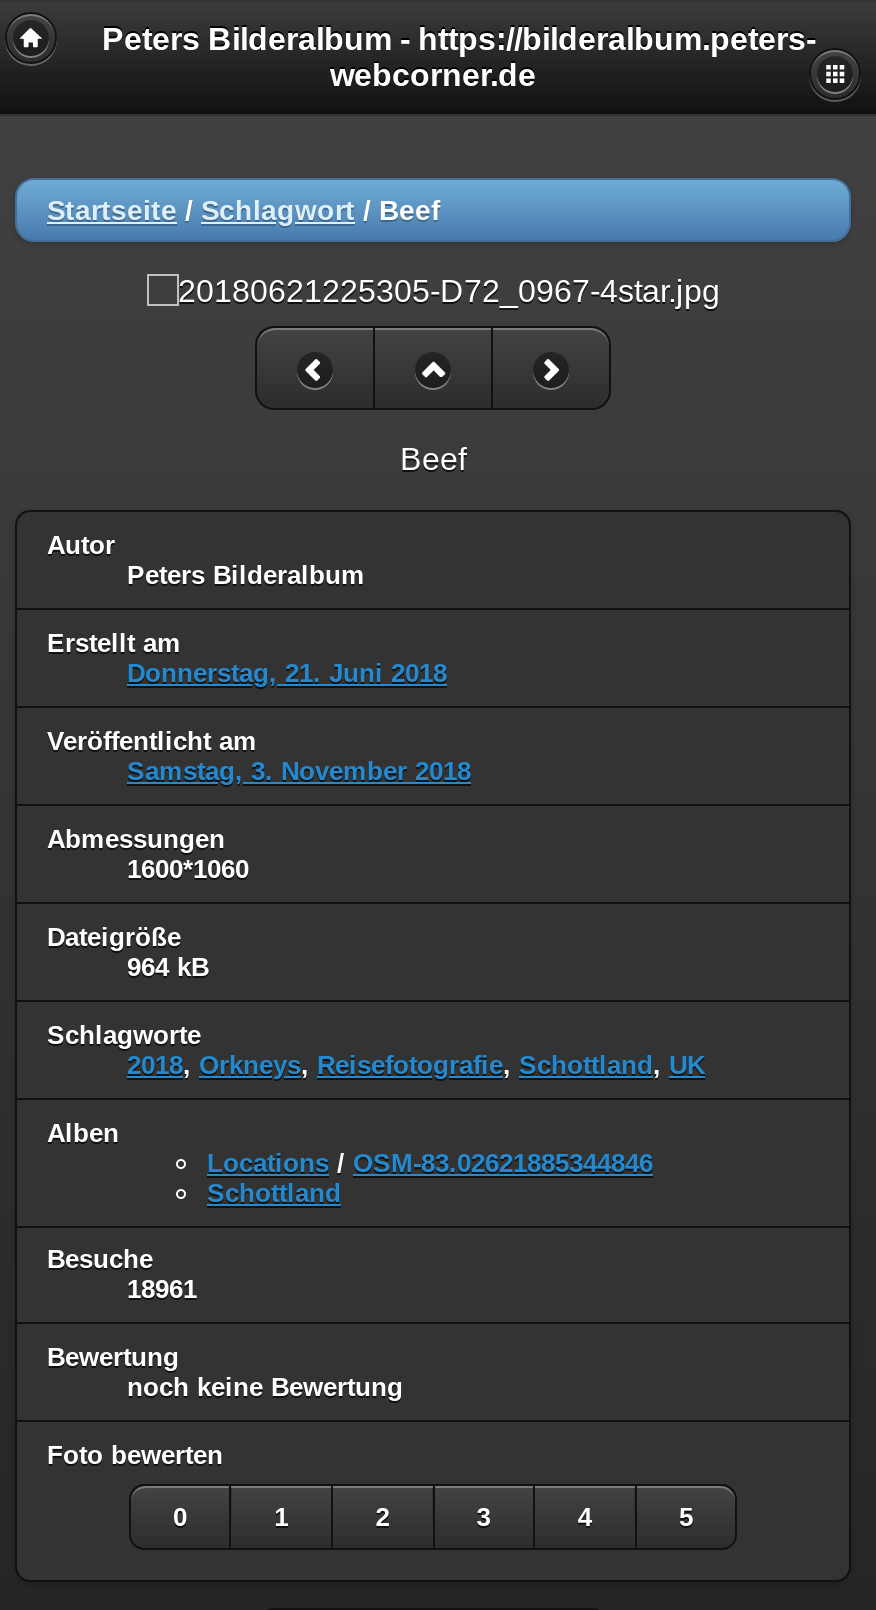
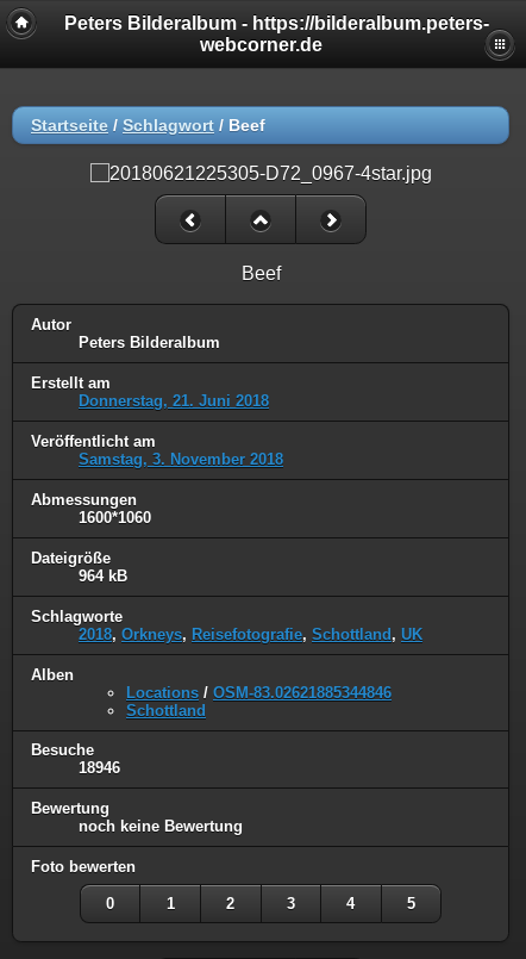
[127,1275,197,1305] 18961 -> [79,759,120,777] 18946

